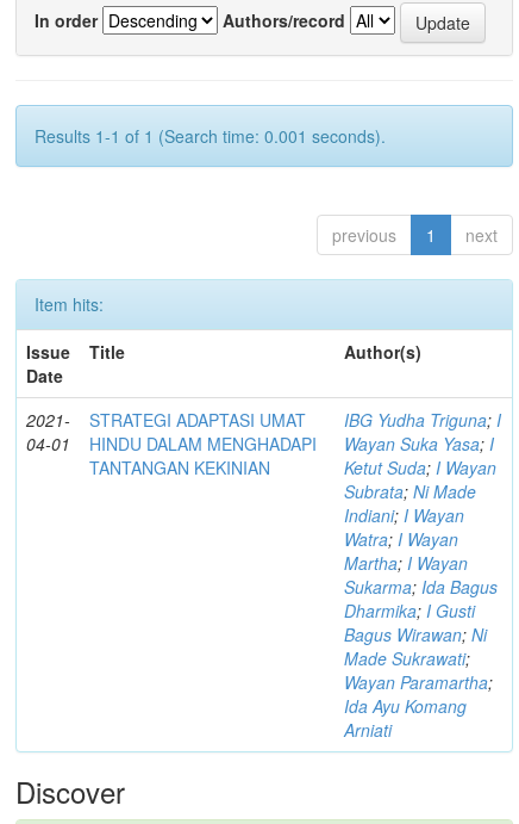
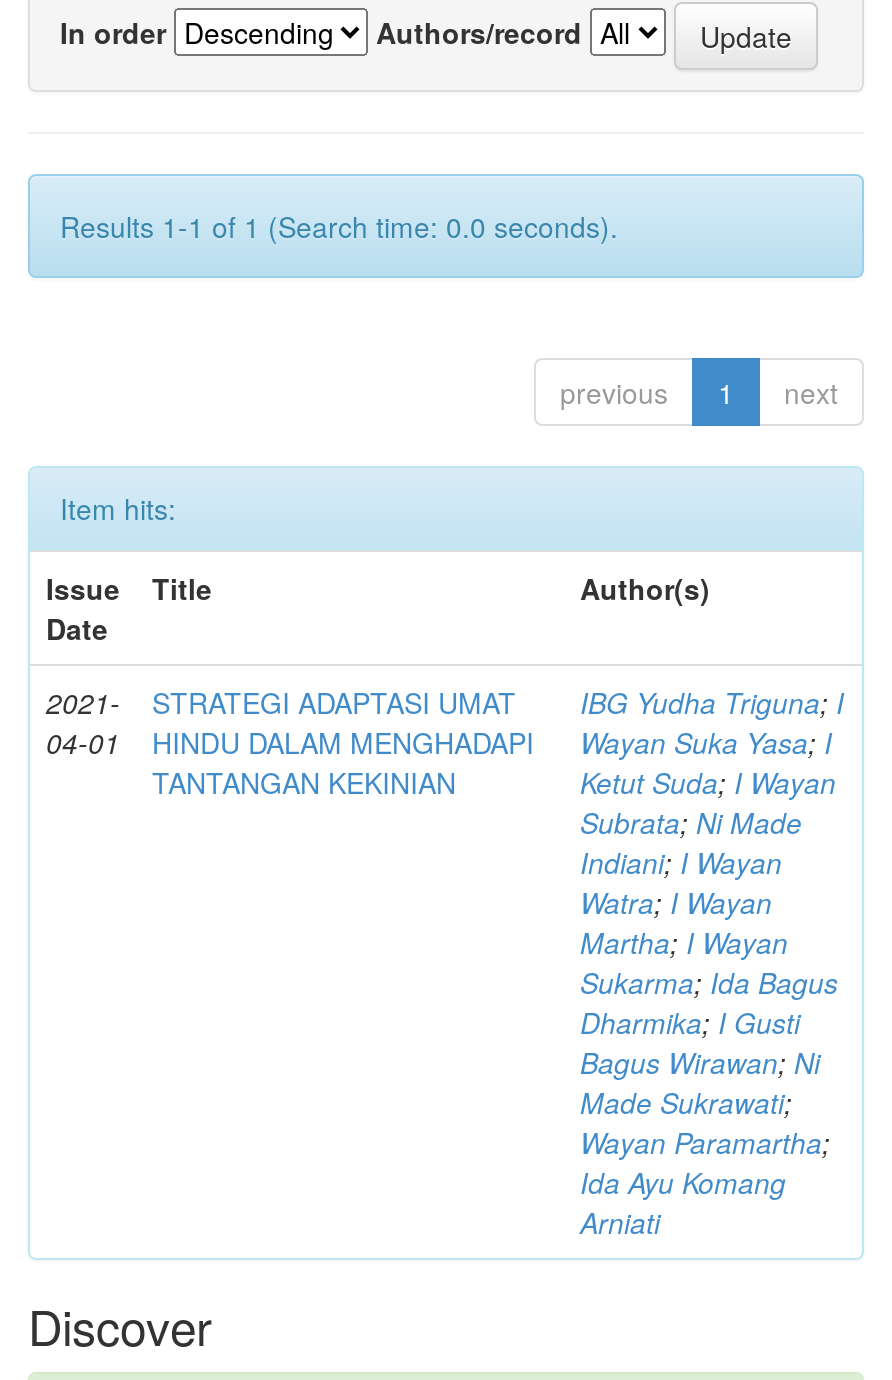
[35,124,386,148] Results 1-1 of 1 (Search time: 0.001 seconds). -> [60,206,618,246] Results 1-1 of 1 (Search time: 0.0 seconds).

